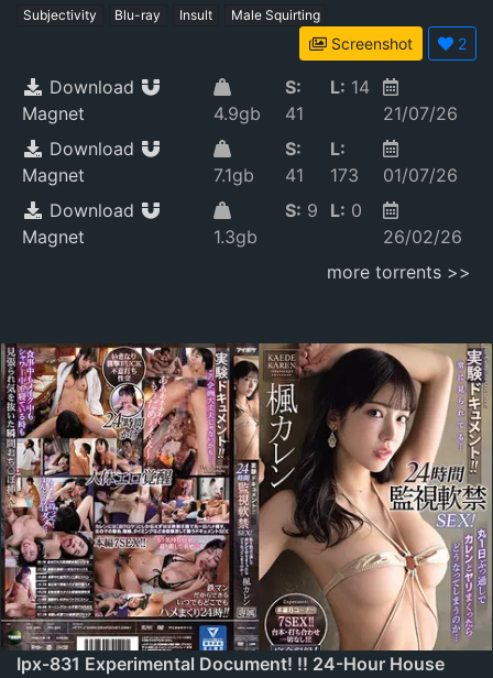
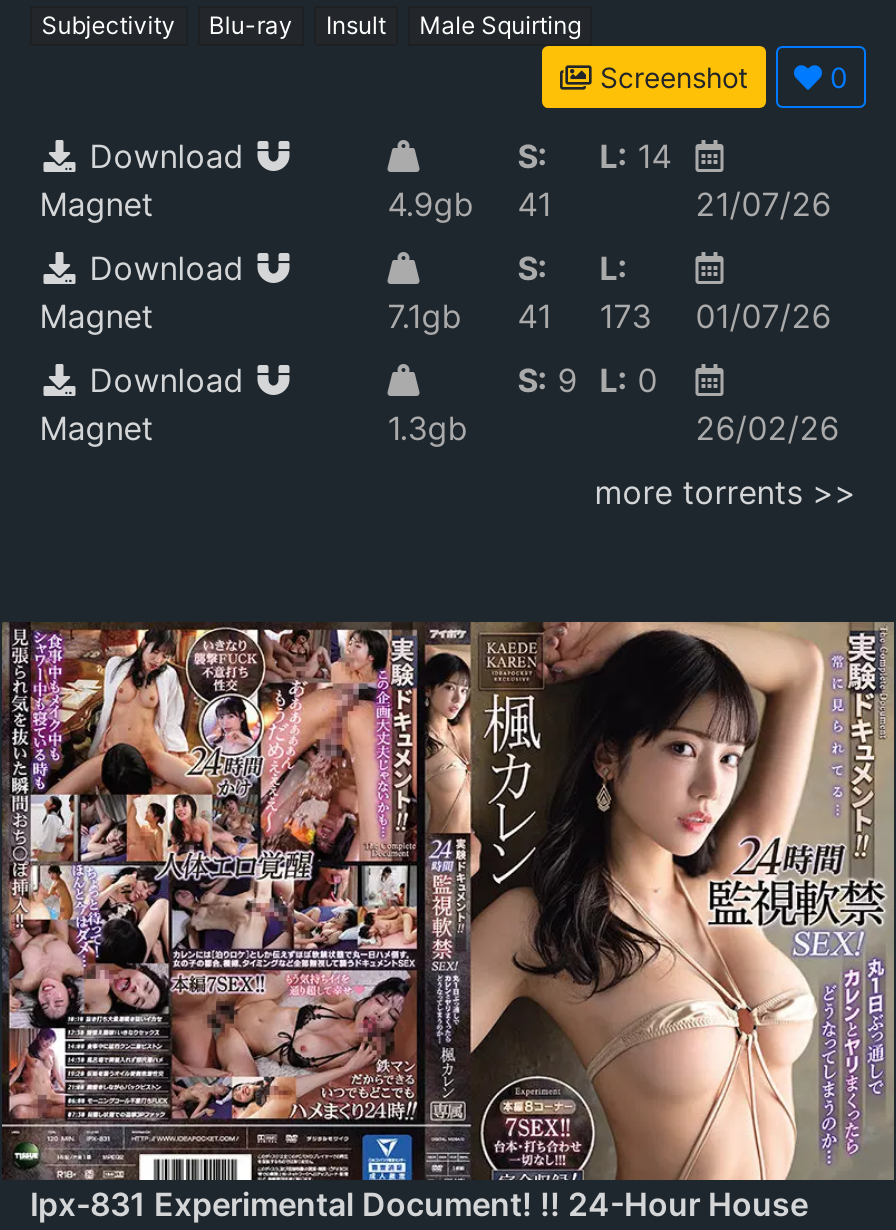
[458,34,467,53] 2 -> [830,60,848,94] 0

